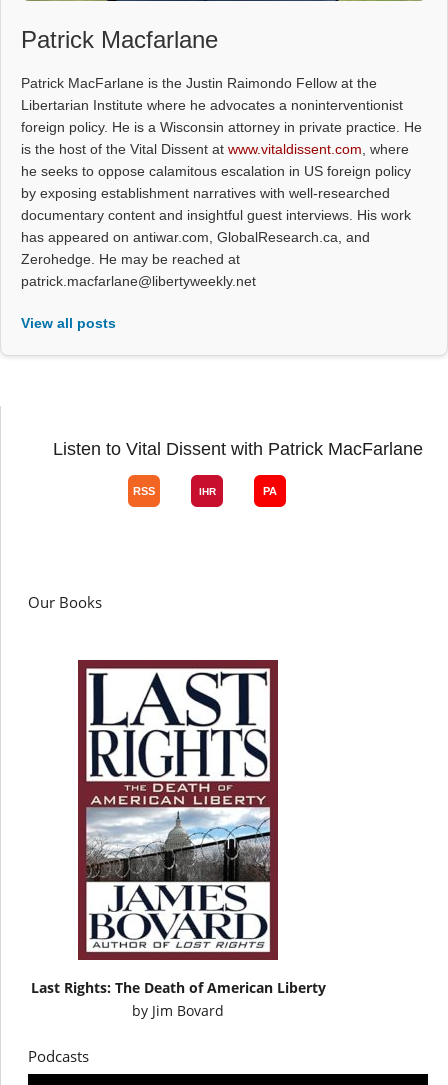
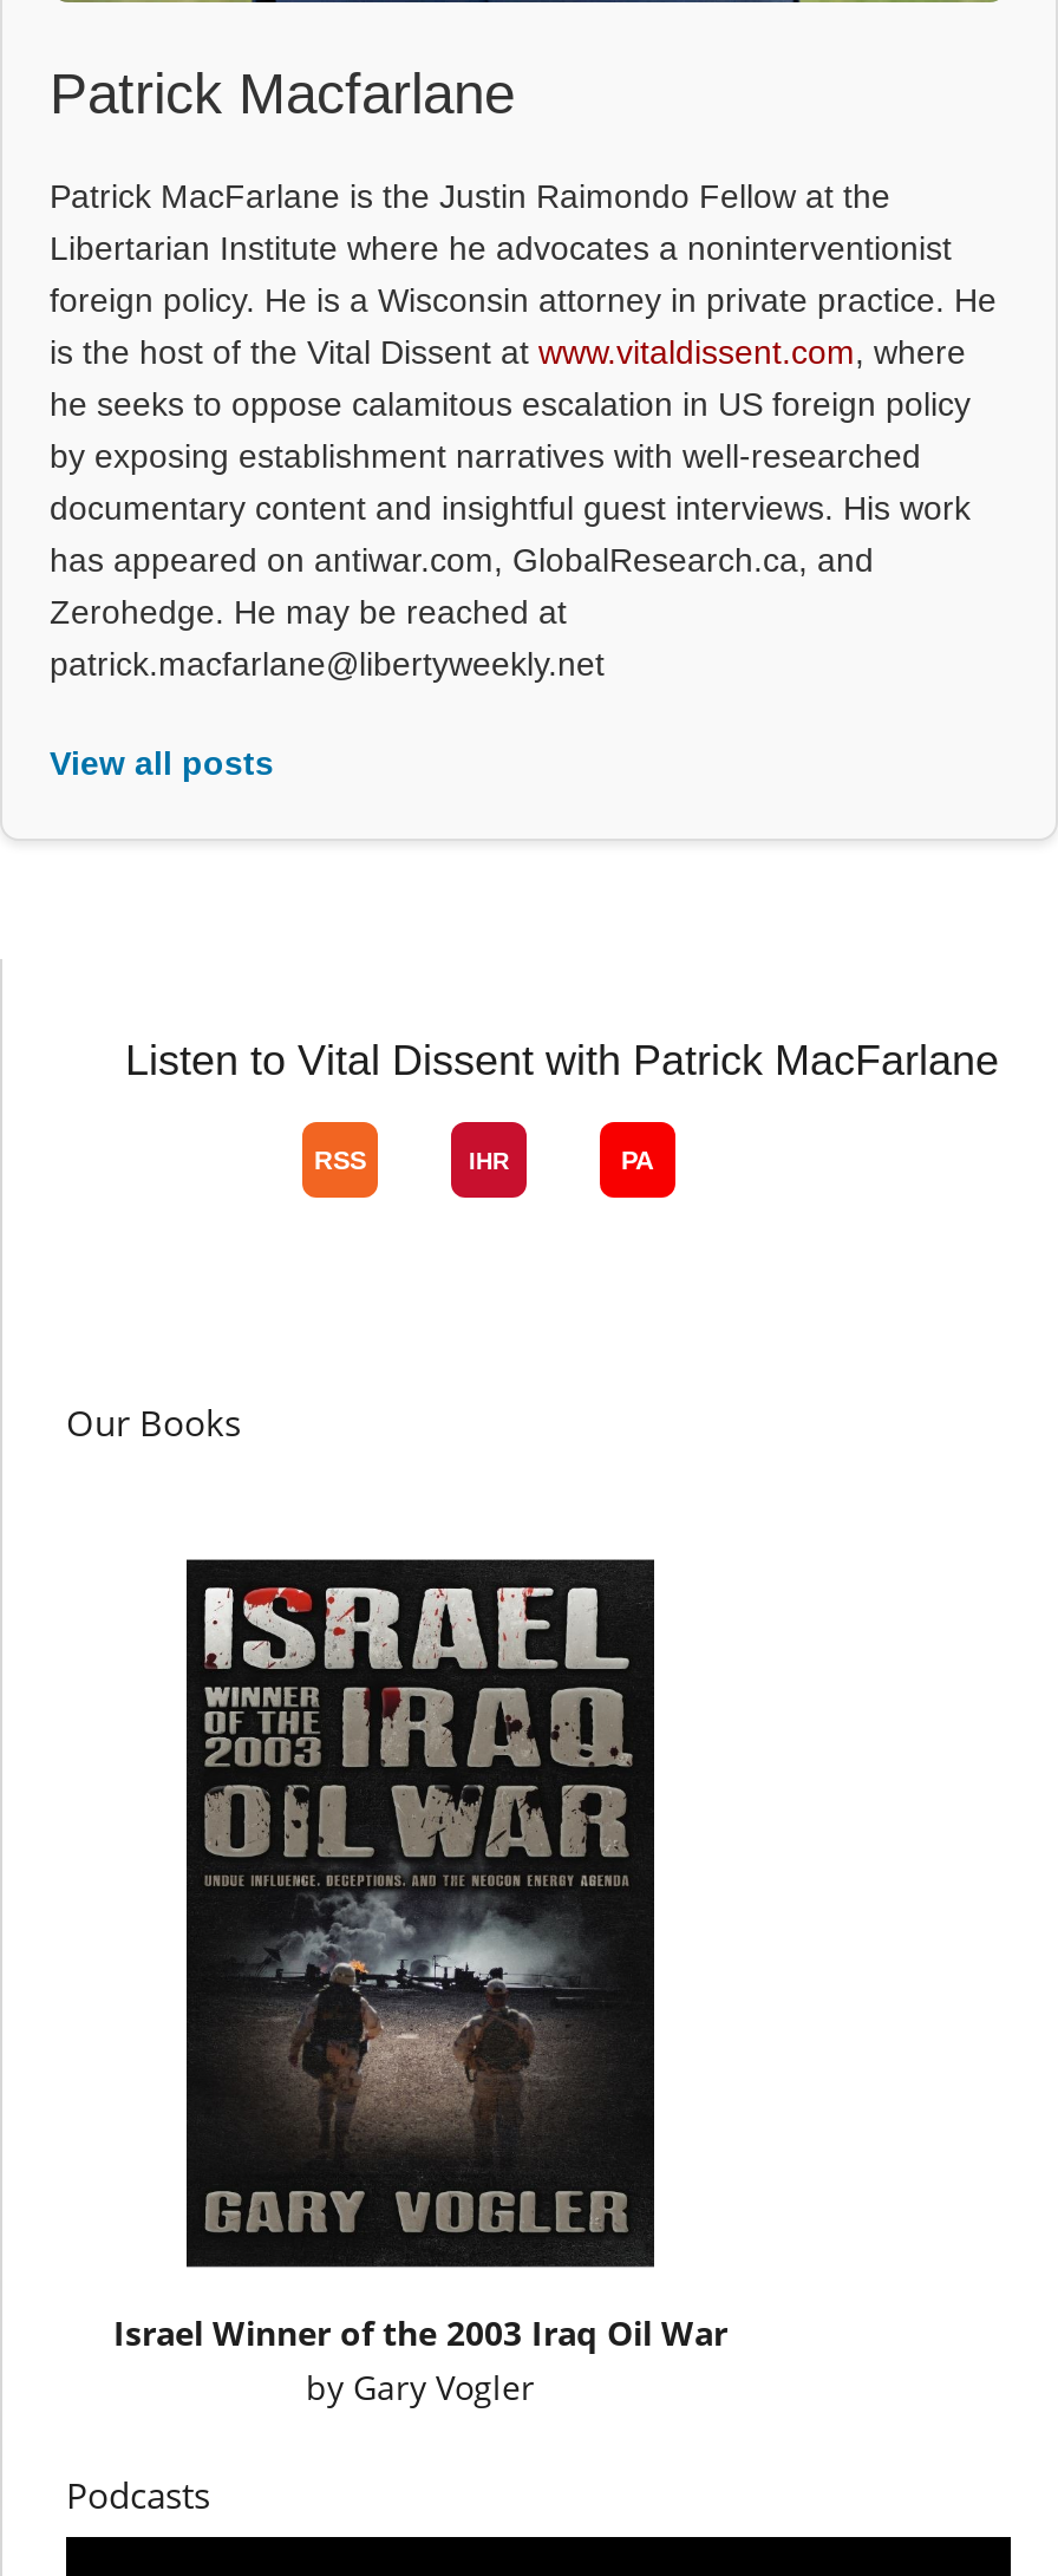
[30,659,325,1020] [image] | Last Rights: The Death of American Liberty | by Jim Bovard -> [113,1557,727,2410] [image] | Israel Winner of the 2003 Iraq Oil War | by Gary Vogler

